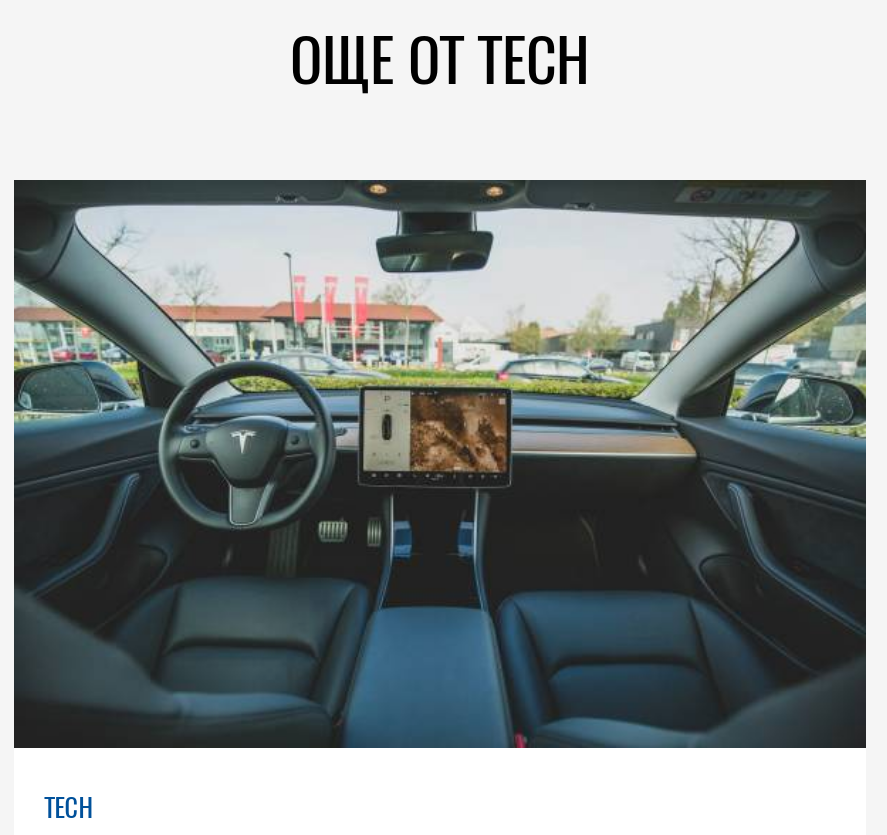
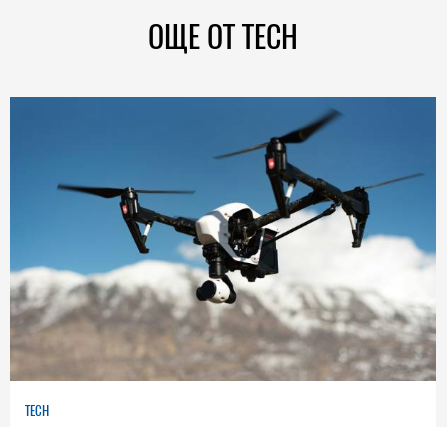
[12,177,868,751] [image] -> [9,96,437,382] [image]

